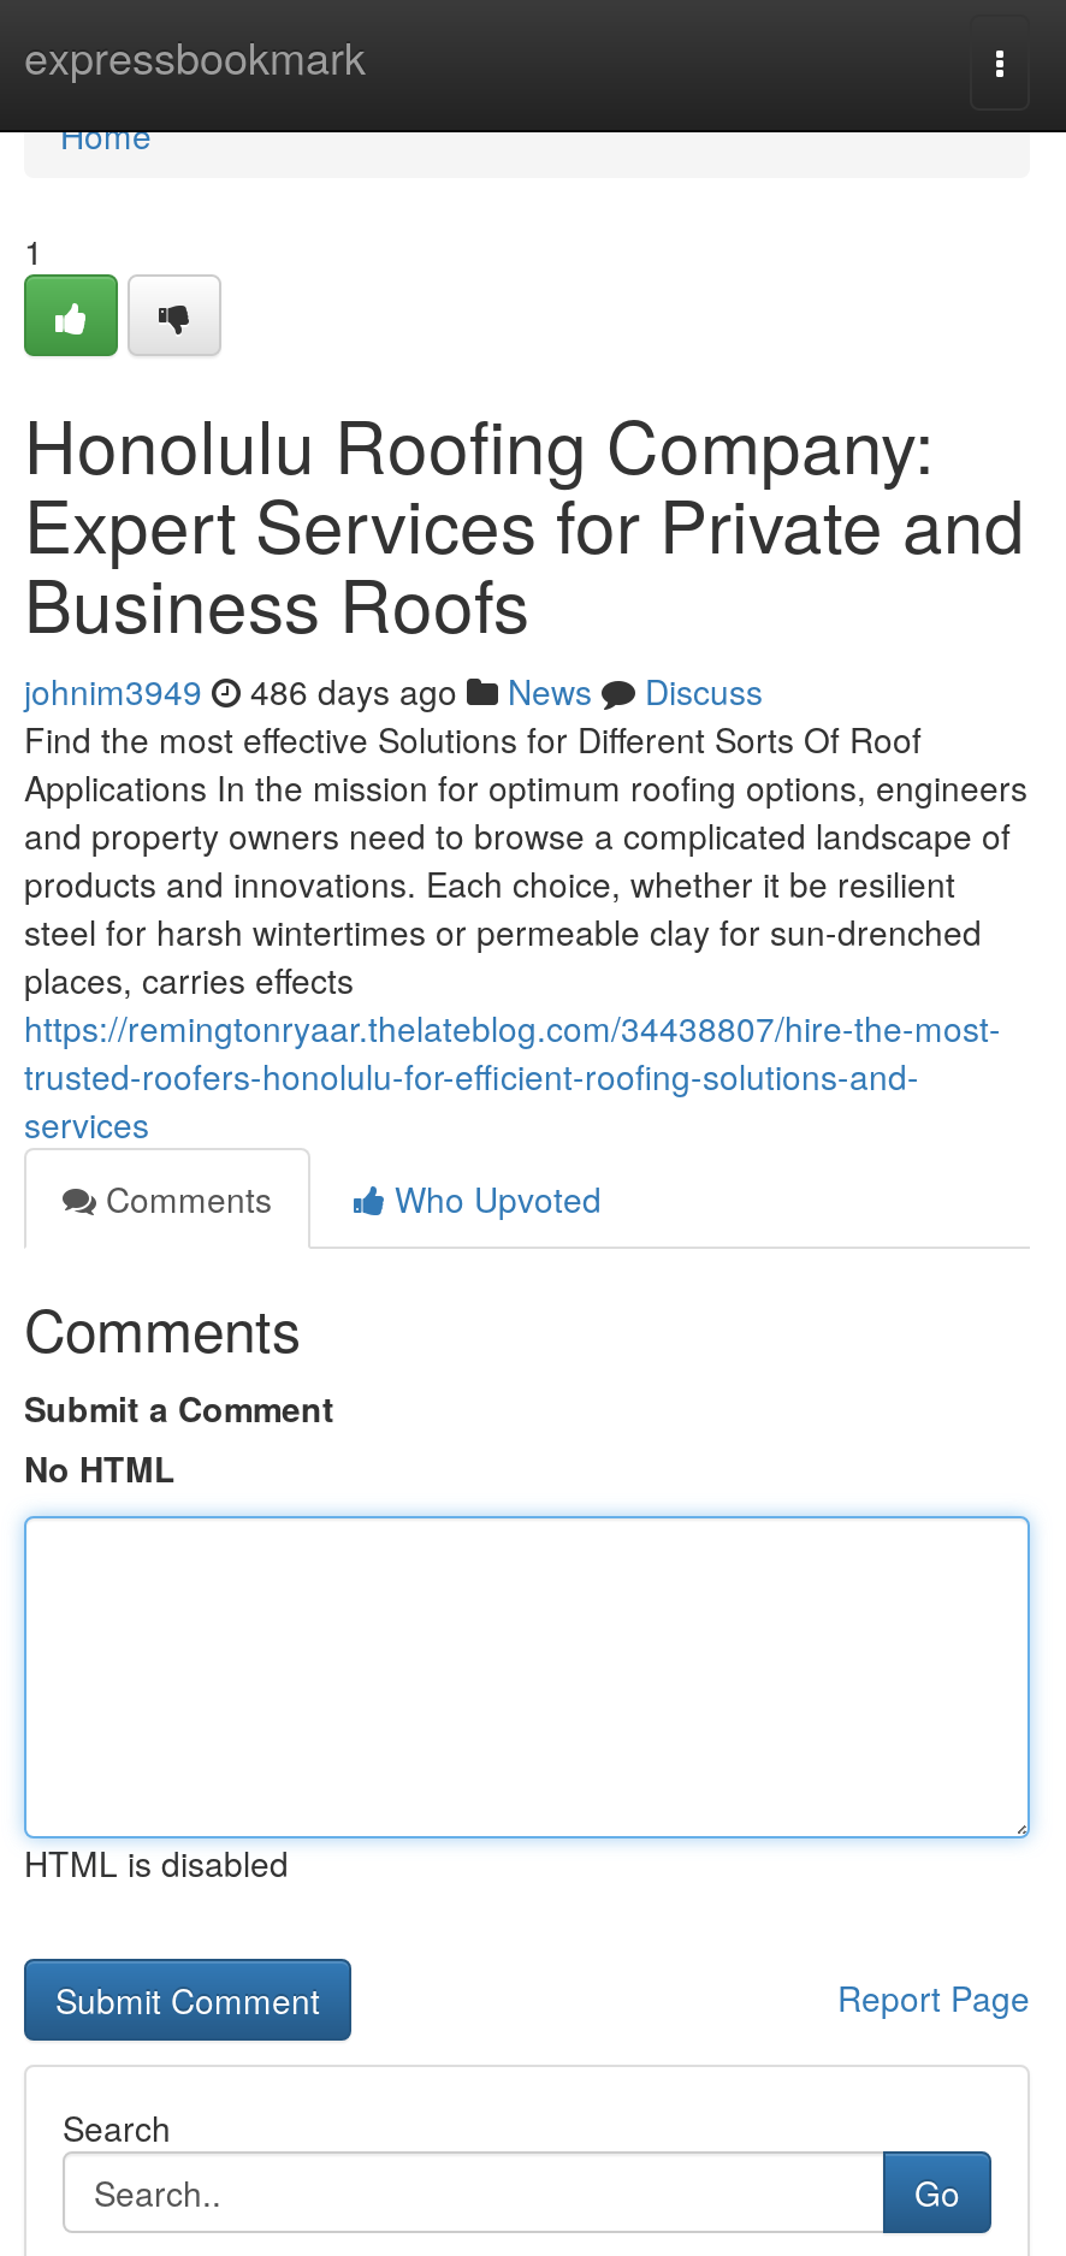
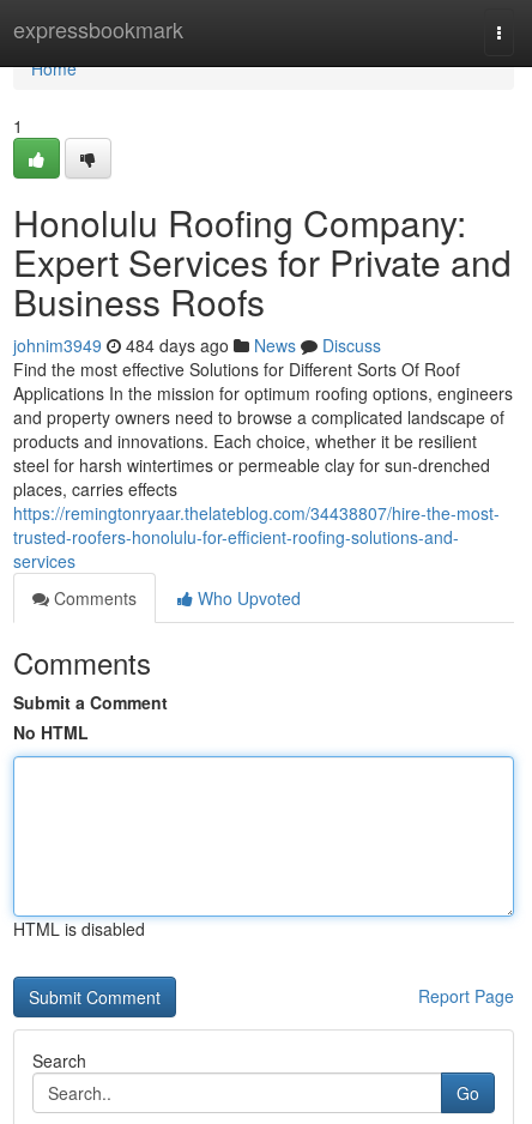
[24,667,763,715] johnim3949 486 days ago News Discuss -> [13,333,381,357] johnim3949 484 days ago News Discuss

